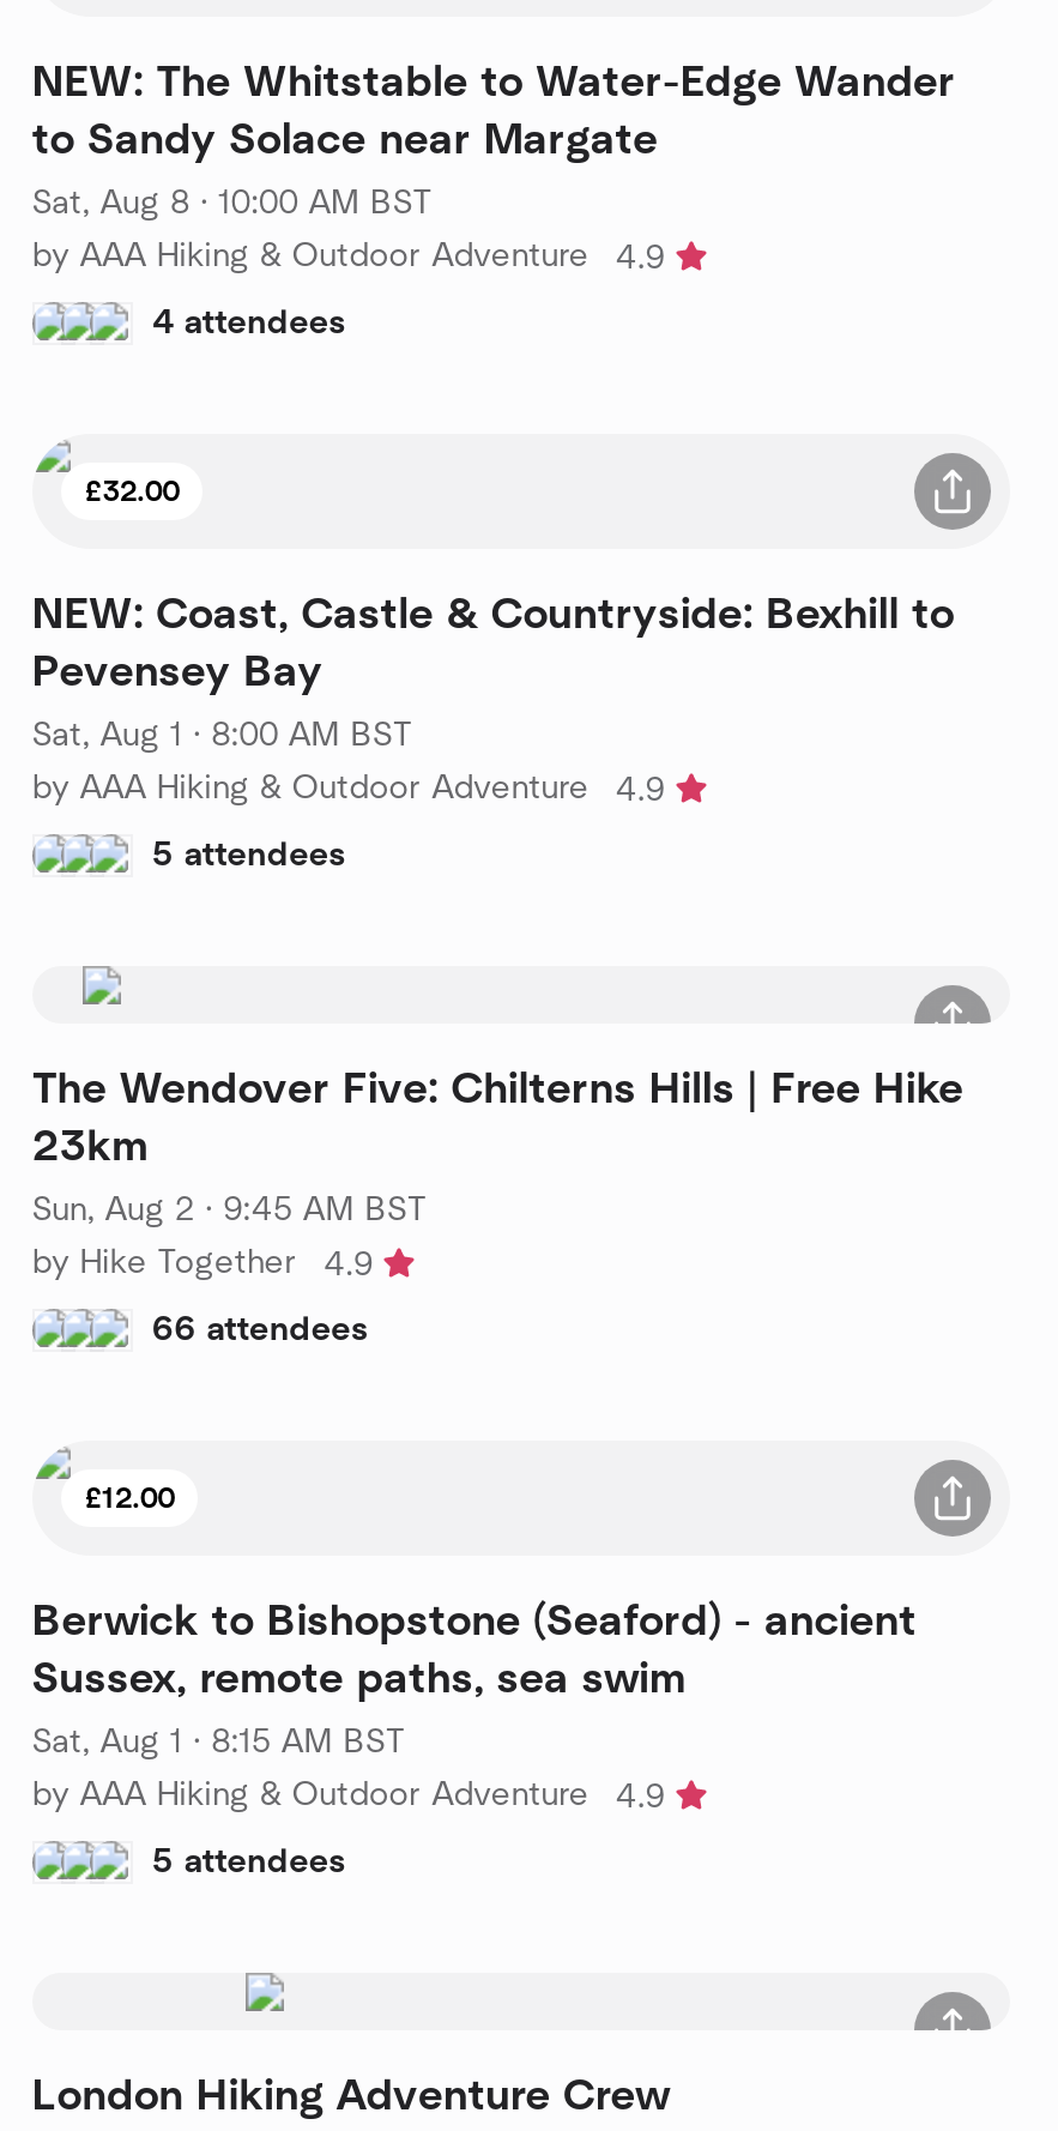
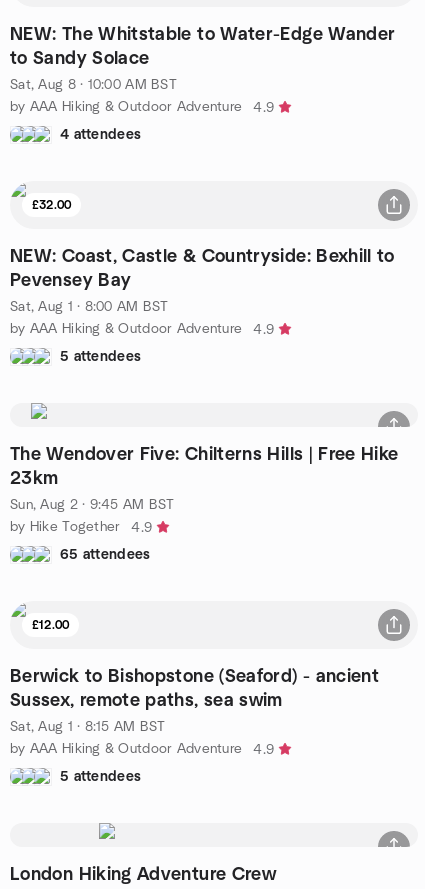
[32,119,658,162] to Sandy Solace near Margate -> [10,49,149,67] to Sandy Solace
[152,1312,369,1346] 66 attendees -> [60,547,150,561] 65 attendees

